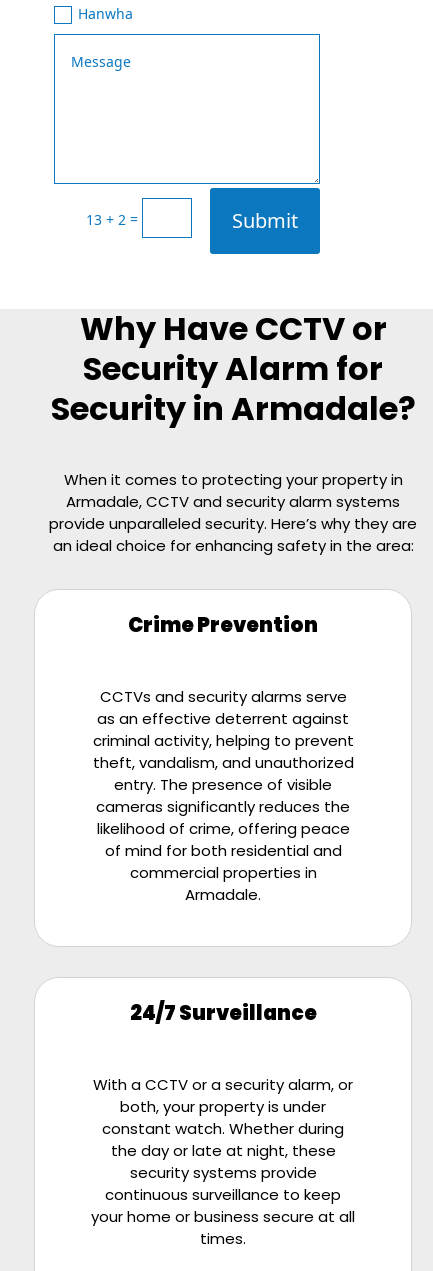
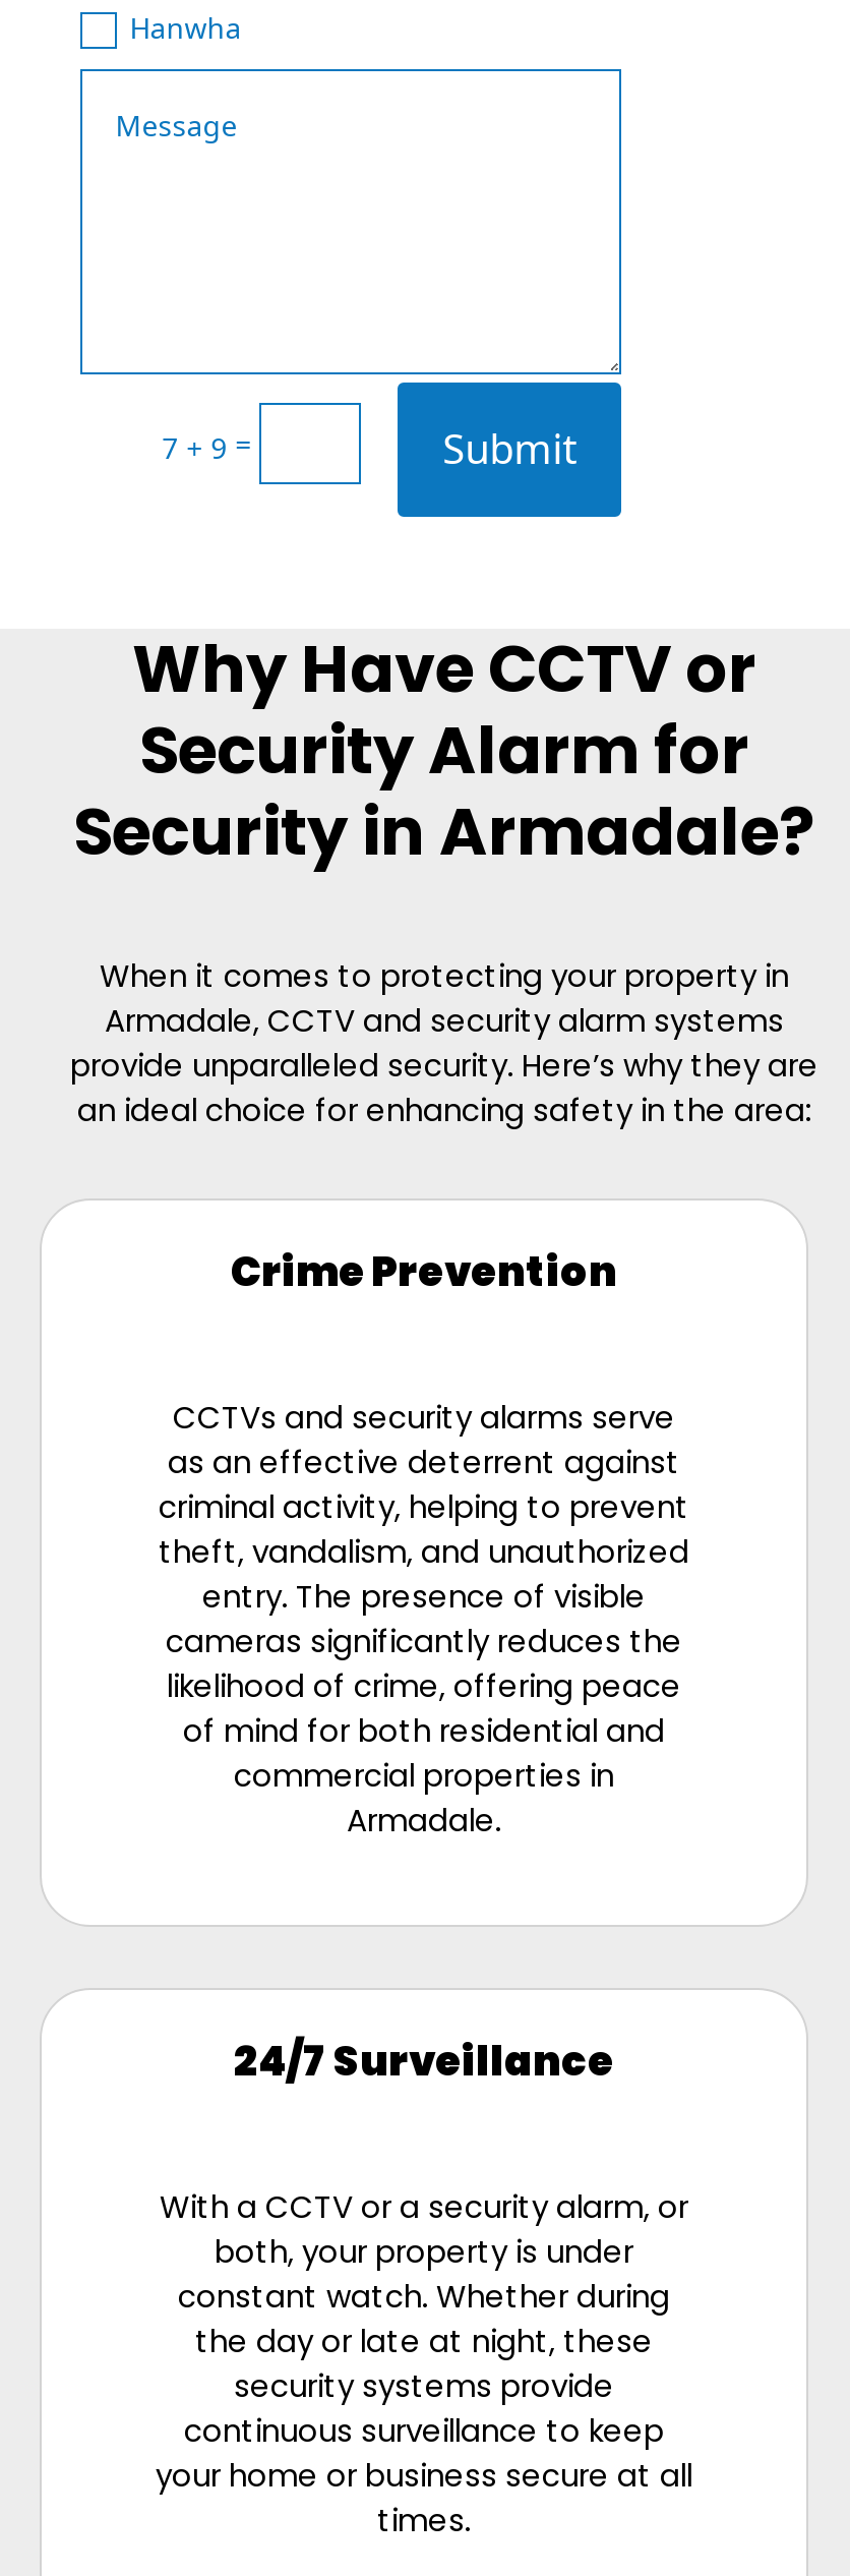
[86,209,142,230] 13 + 2 = -> [162,425,260,467] 7 + 9 =

